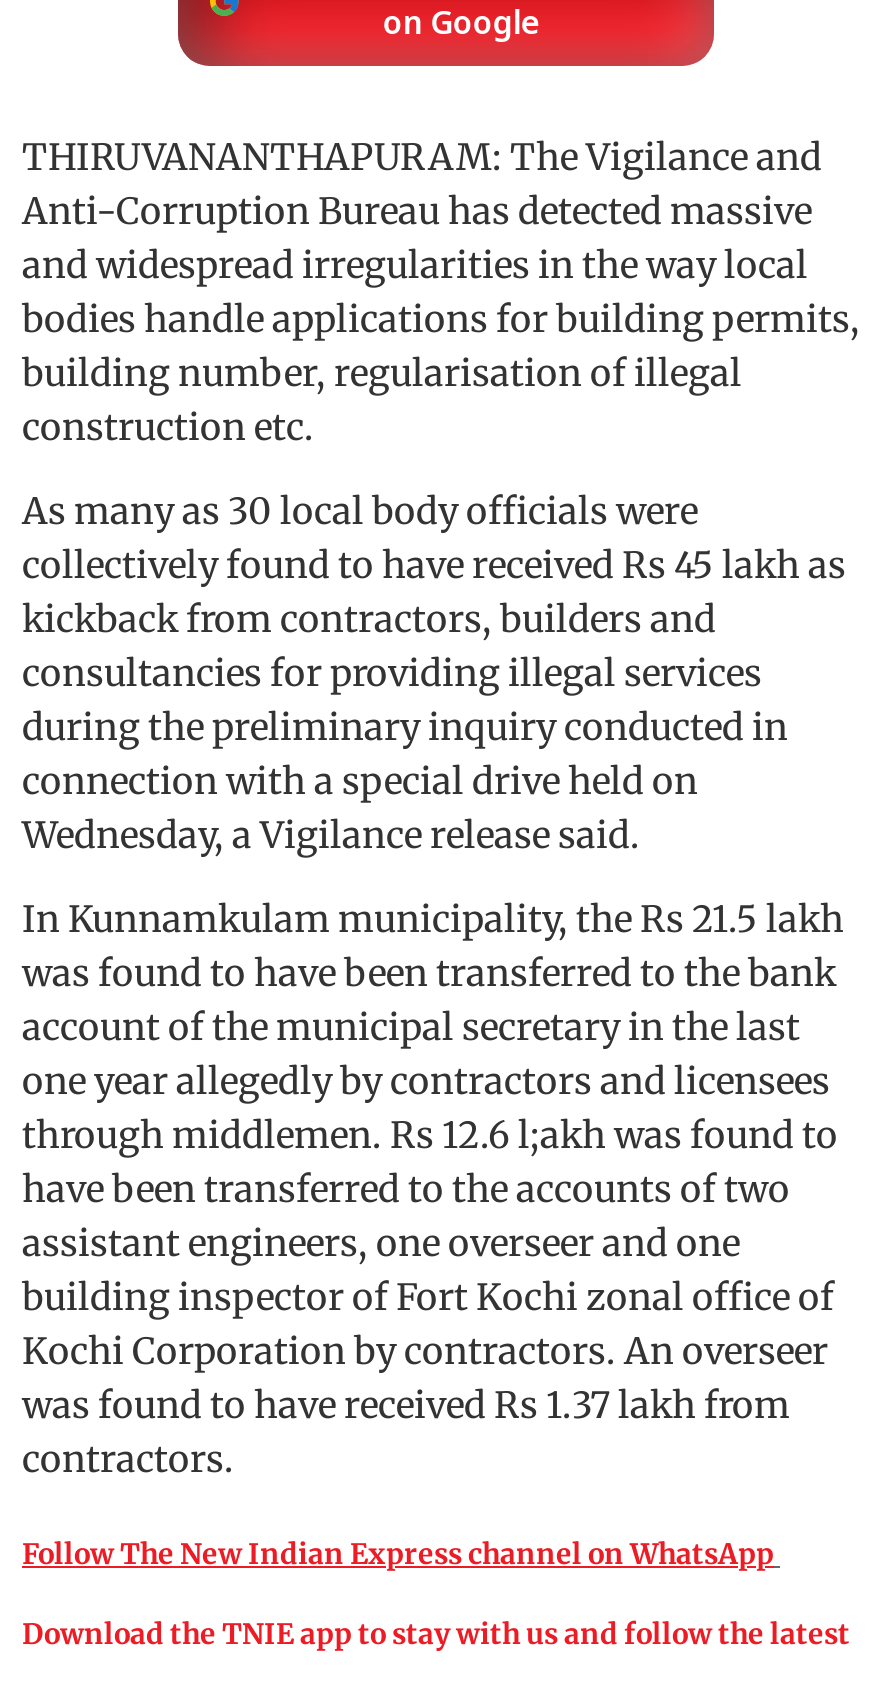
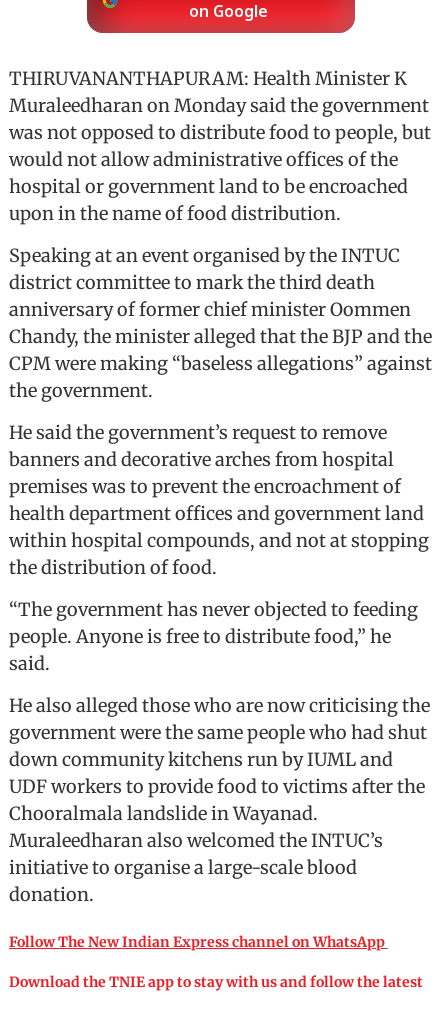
[22,134,860,1482] THIRUVANANTHAPURAM: The Vigilance and | Anti-Corruption Bureau has detected massive | and widespread irregularities in the way local | bodies handle applications for building permits, | building number, regularisation of illegal | construction etc. | As many as 30 local body officials were | collectively found to have received Rs 45 lakh as | kickback from contractors, builders and | consultancies for providing illegal services | during the preliminary inquiry conducted in | connection with a special drive held on | Wednesday, a Vigilance release said. | In Kunnamkulam municipality, the Rs 21.5 lakh | was found to have been transferred to the bank | account of the municipal secretary in the last | one year allegedly by contractors and licensees | through middlemen. Rs 12.6 l;akh was found to | have been transferred to the accounts of two | assistant engineers, one overseer and one | building inspector of Fort Kochi zonal office of | Kochi Corporation by contractors. An overseer | was found to have received Rs 1.37 lakh from | contractors. -> [9,67,432,906] THIRUVANANTHAPURAM: Health Minister K | Muraleedharan on Monday said the government | was not opposed to distribute food to people, but | would not allow administrative offices of the | hospital or government land to be encroached | upon in the name of food distribution. | Speaking at an event organised by the INTUC | district committee to mark the third death | anniversary of former chief minister Oommen | Chandy, the minister alleged that the BJP and the | CPM were making “baseless allegations” against | the government. | He said the government’s request to remove | banners and decorative arches from hospital | premises was to prevent the encroachment of | health department offices and government land | within hospital compounds, and not at stopping | the distribution of food. | “The government has never objected to feeding | people. Anyone is free to distribute food,” he | said. | He also alleged those who are now criticising the | government were the same people who had shut | down community kitchens run by IUML and | UDF workers to provide food to victims after the | Chooralmala landslide in Wayanad. | Muraleedharan also welcomed the INTUC’s | initiative to organise a large-scale blood | donation.

